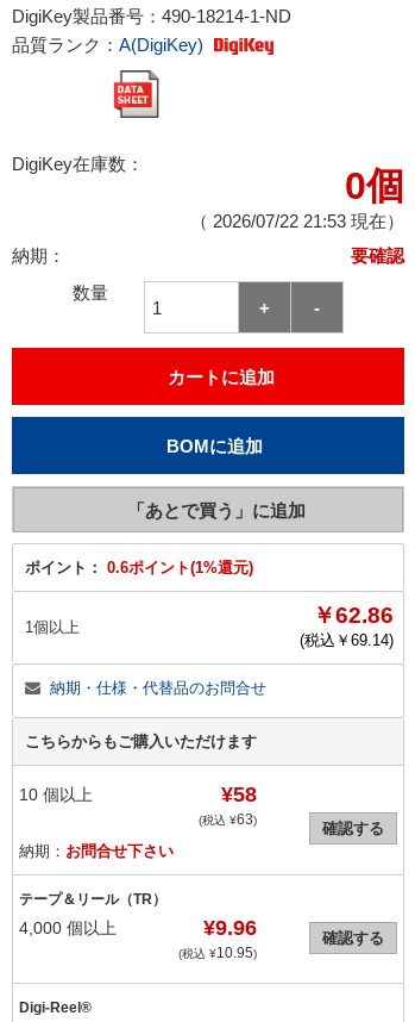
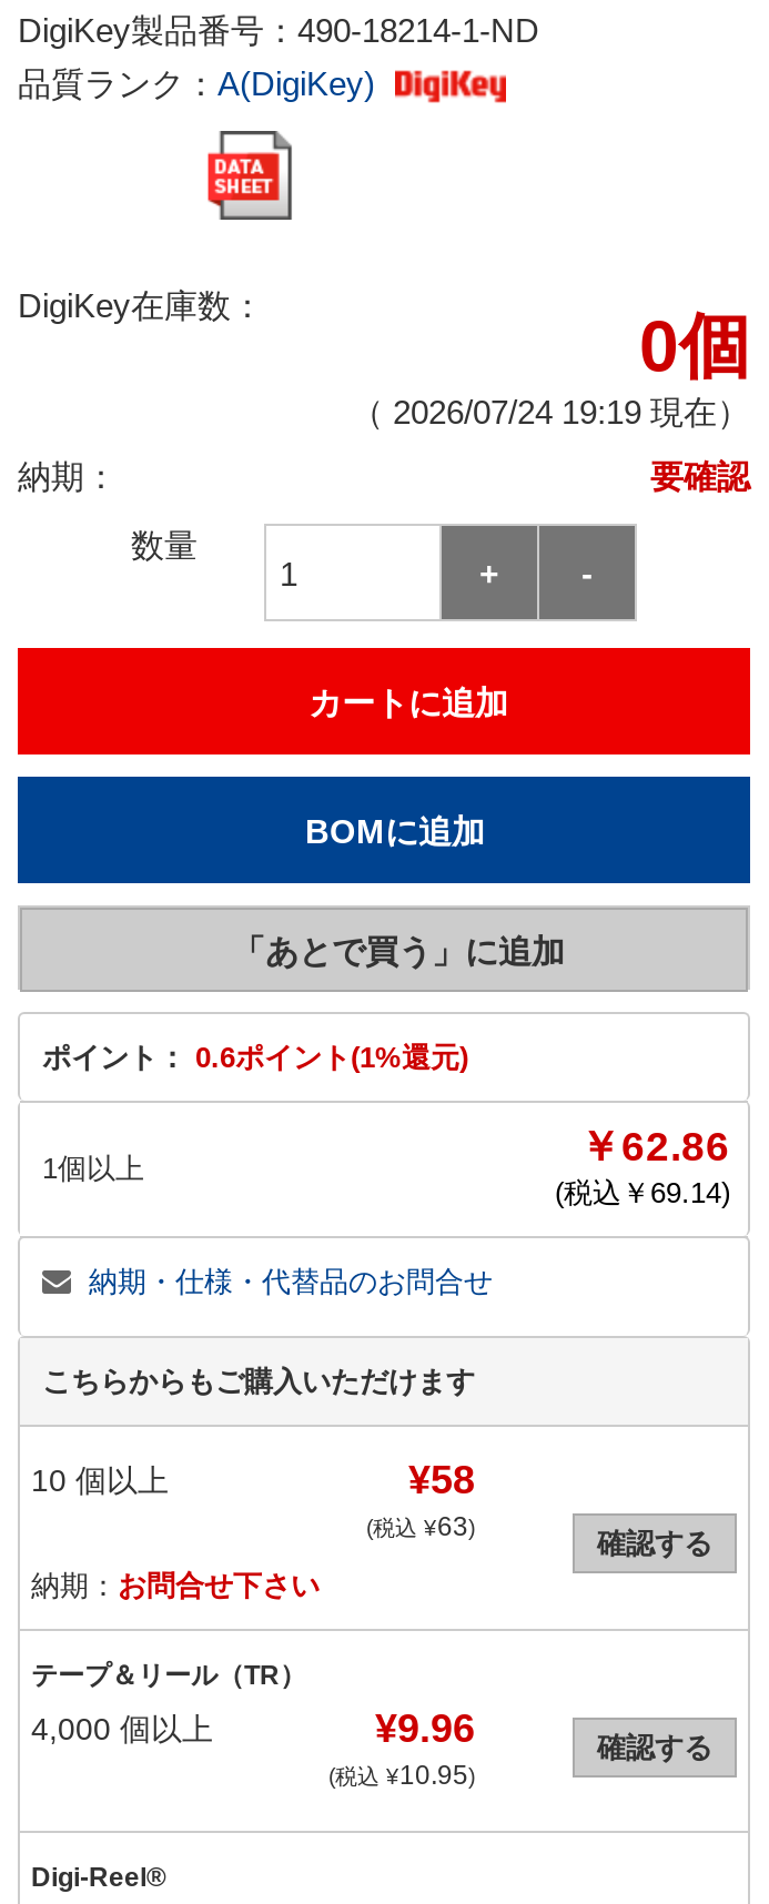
[190,211,404,231] （ 2026/07/22 21:53 現在） -> [351,393,750,431] （ 2026/07/24 19:19 現在）

